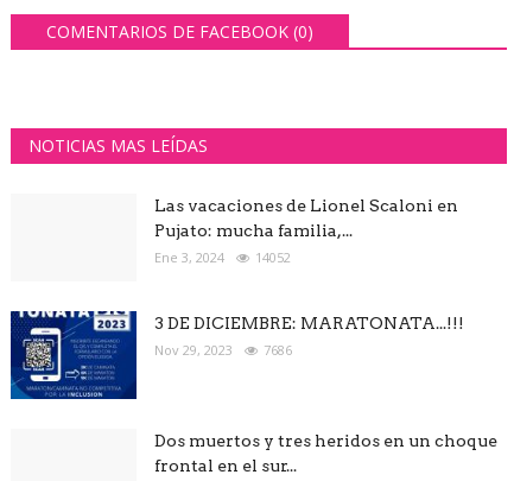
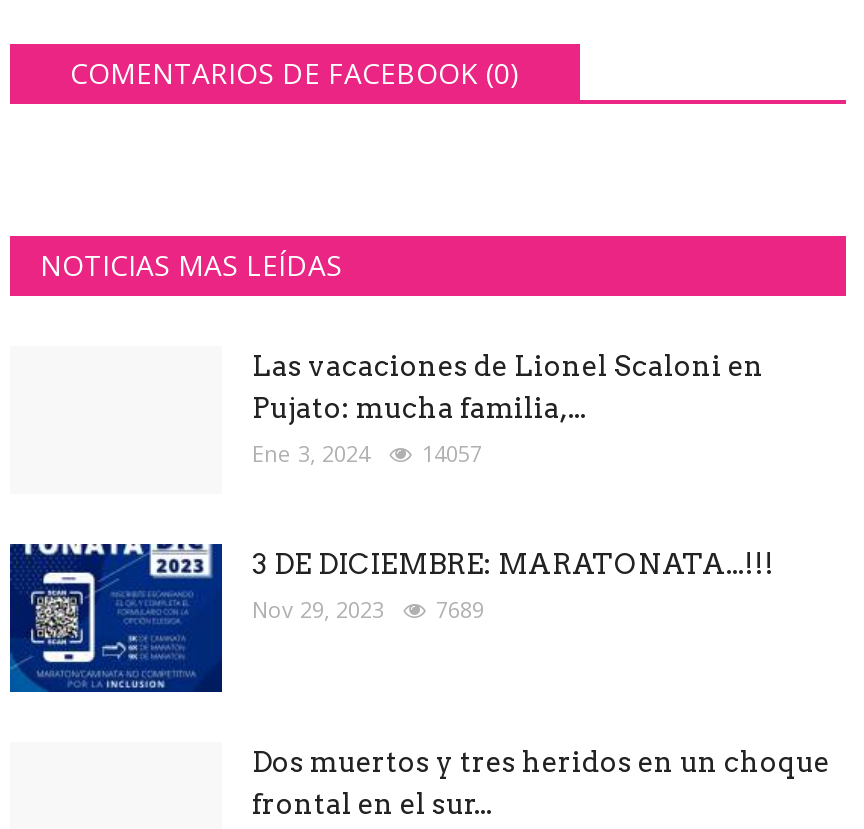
[154,248,291,266] Ene 3, 2024 14052 -> [252,438,482,468] Ene 3, 2024 14057
[154,341,292,359] Nov 29, 2023 7686 -> [252,594,484,624] Nov 29, 2023 7689

